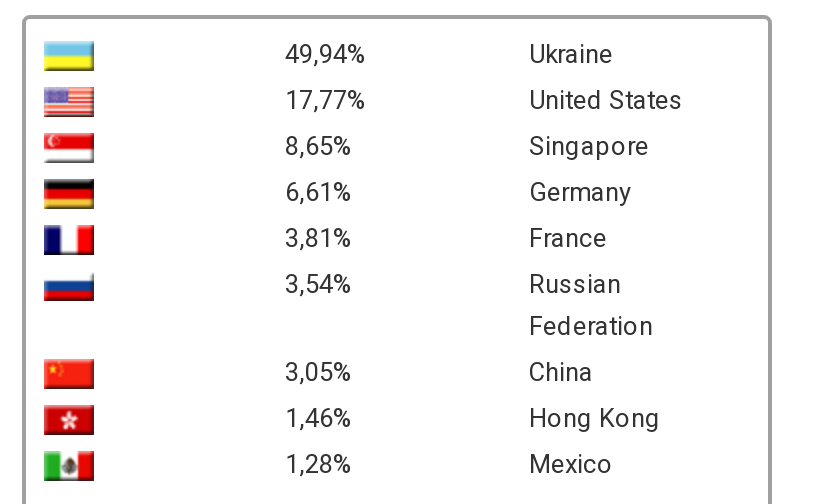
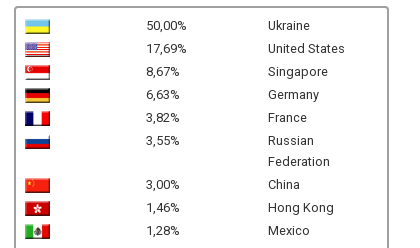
[285,39,367,69] 49,94% -> [145,18,186,33] 50,00%
[285,85,367,115] 17,77% -> [145,41,186,56] 17,69%
[285,131,353,161] 8,65% -> [145,64,179,79] 8,67%
[285,177,353,207] 6,61% -> [145,87,179,102] 6,63%
[285,223,353,253] 3,81% -> [145,110,179,125] 3,82%
[285,269,353,299] 3,54% -> [145,133,179,148] 3,55%
[285,357,353,387] 3,05% -> [145,177,179,192] 3,00%

